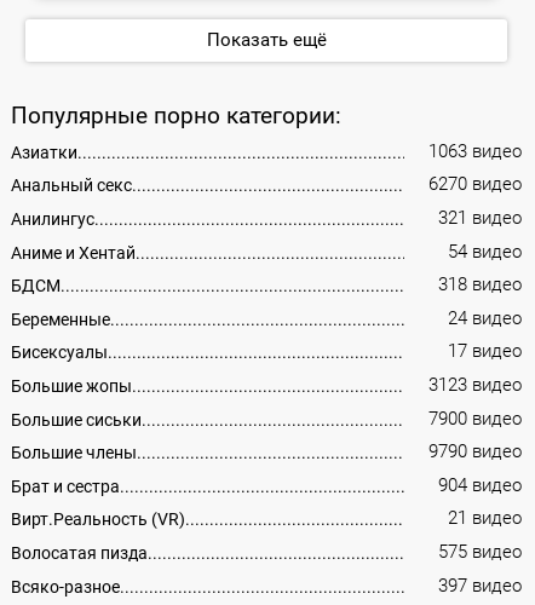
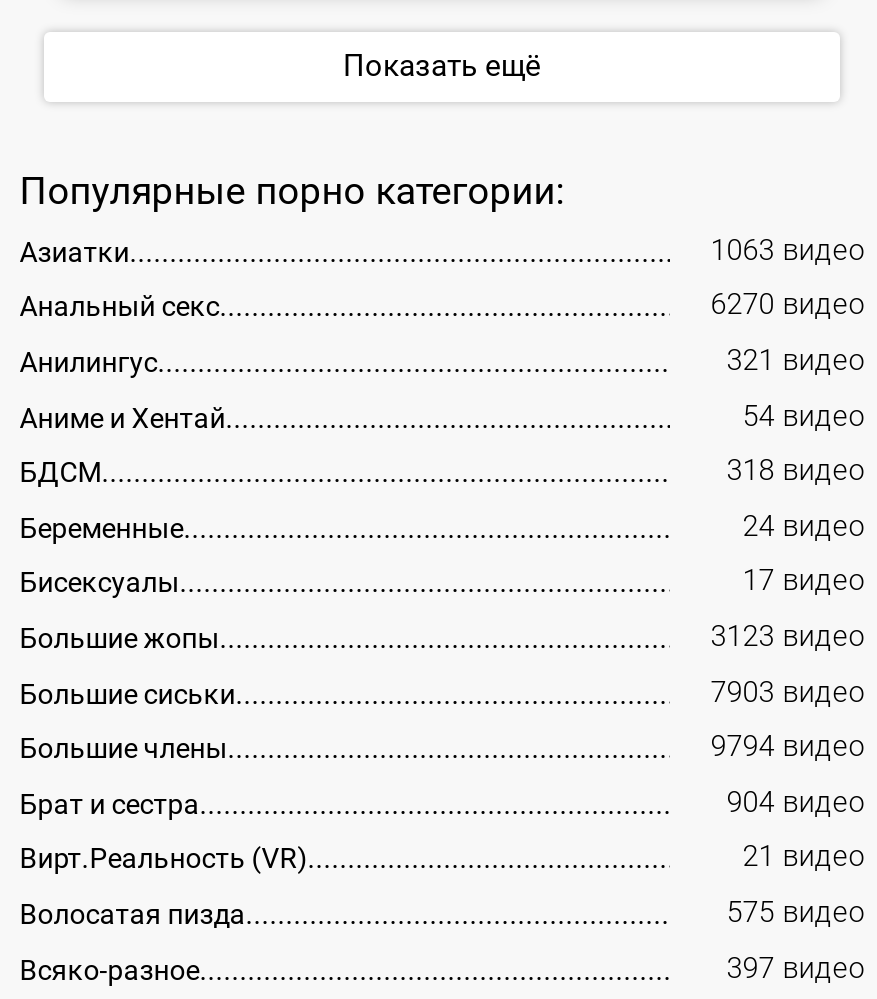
[429,408,522,429] 7900 видео -> [711,675,865,709] 7903 видео
[429,442,522,462] 9790 видео -> [711,730,865,764] 9794 видео

